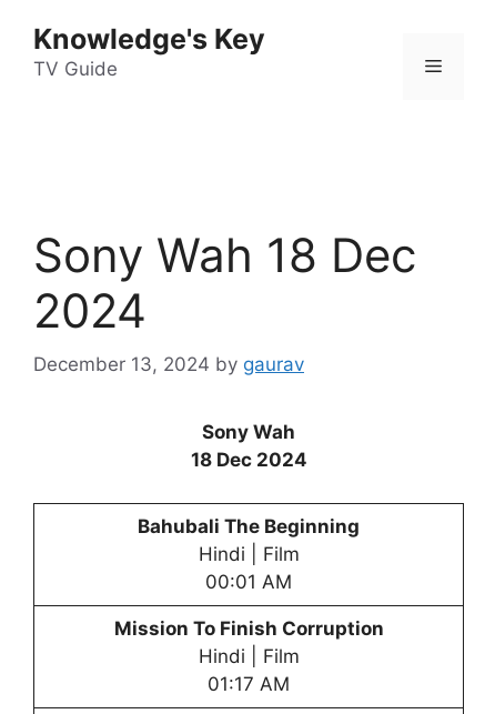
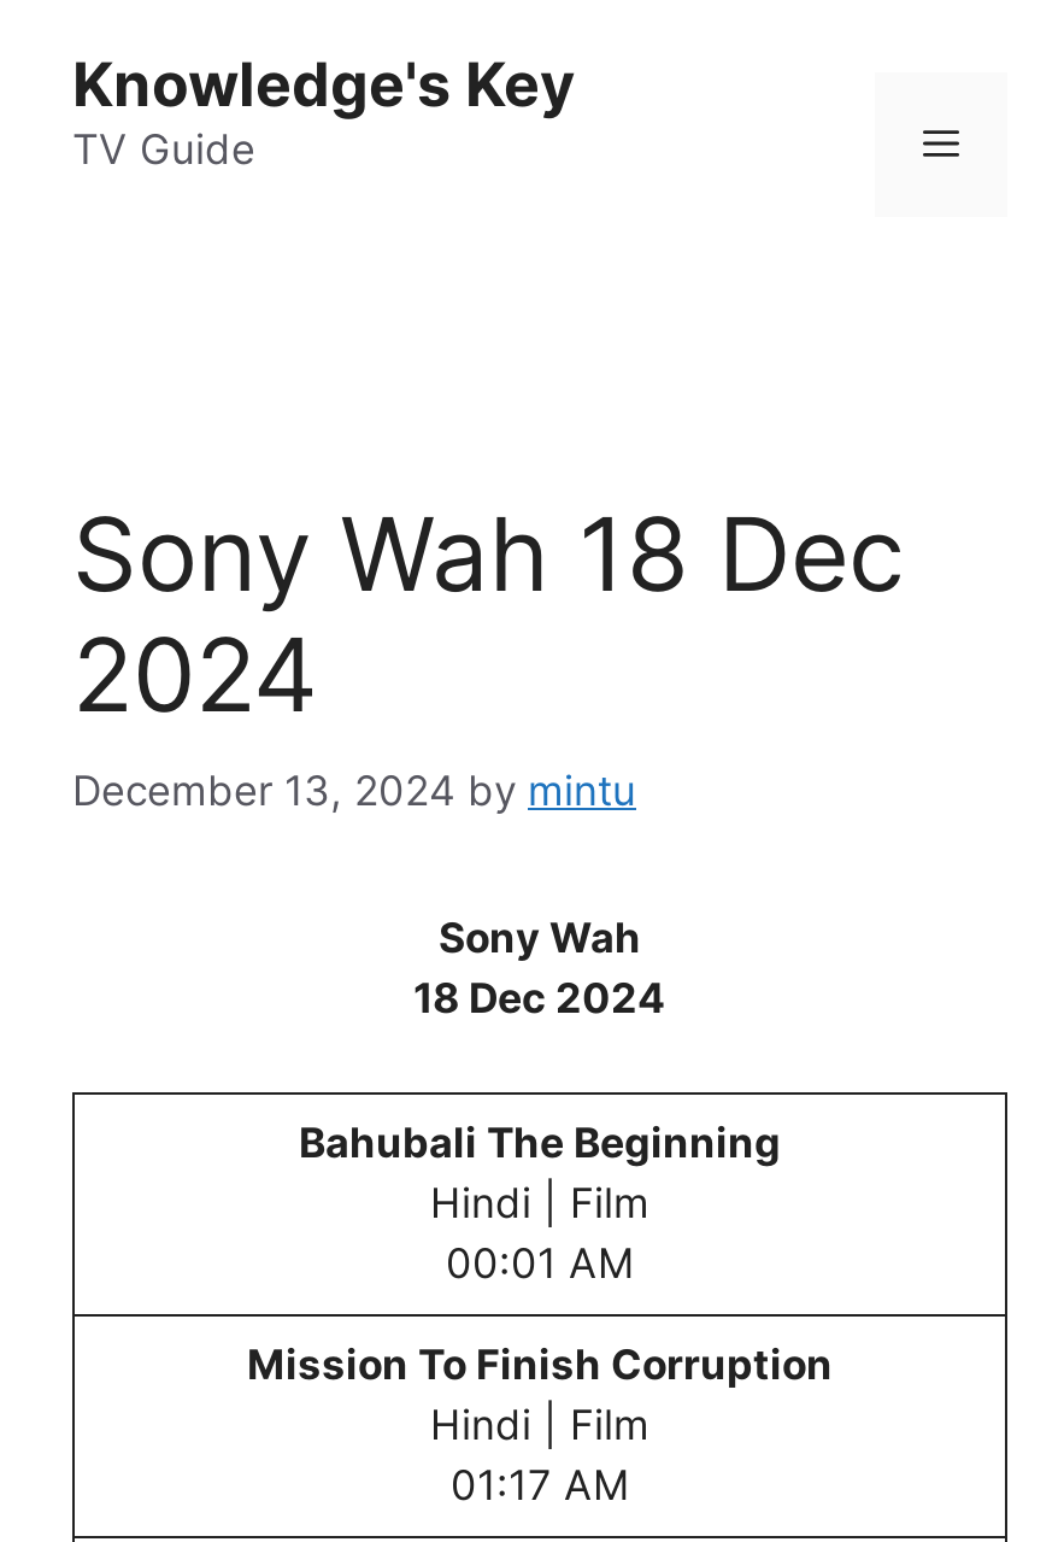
[33,353,304,375] December 13, 2024 by gaurav -> [72,767,636,815] December 13, 2024 by mintu

